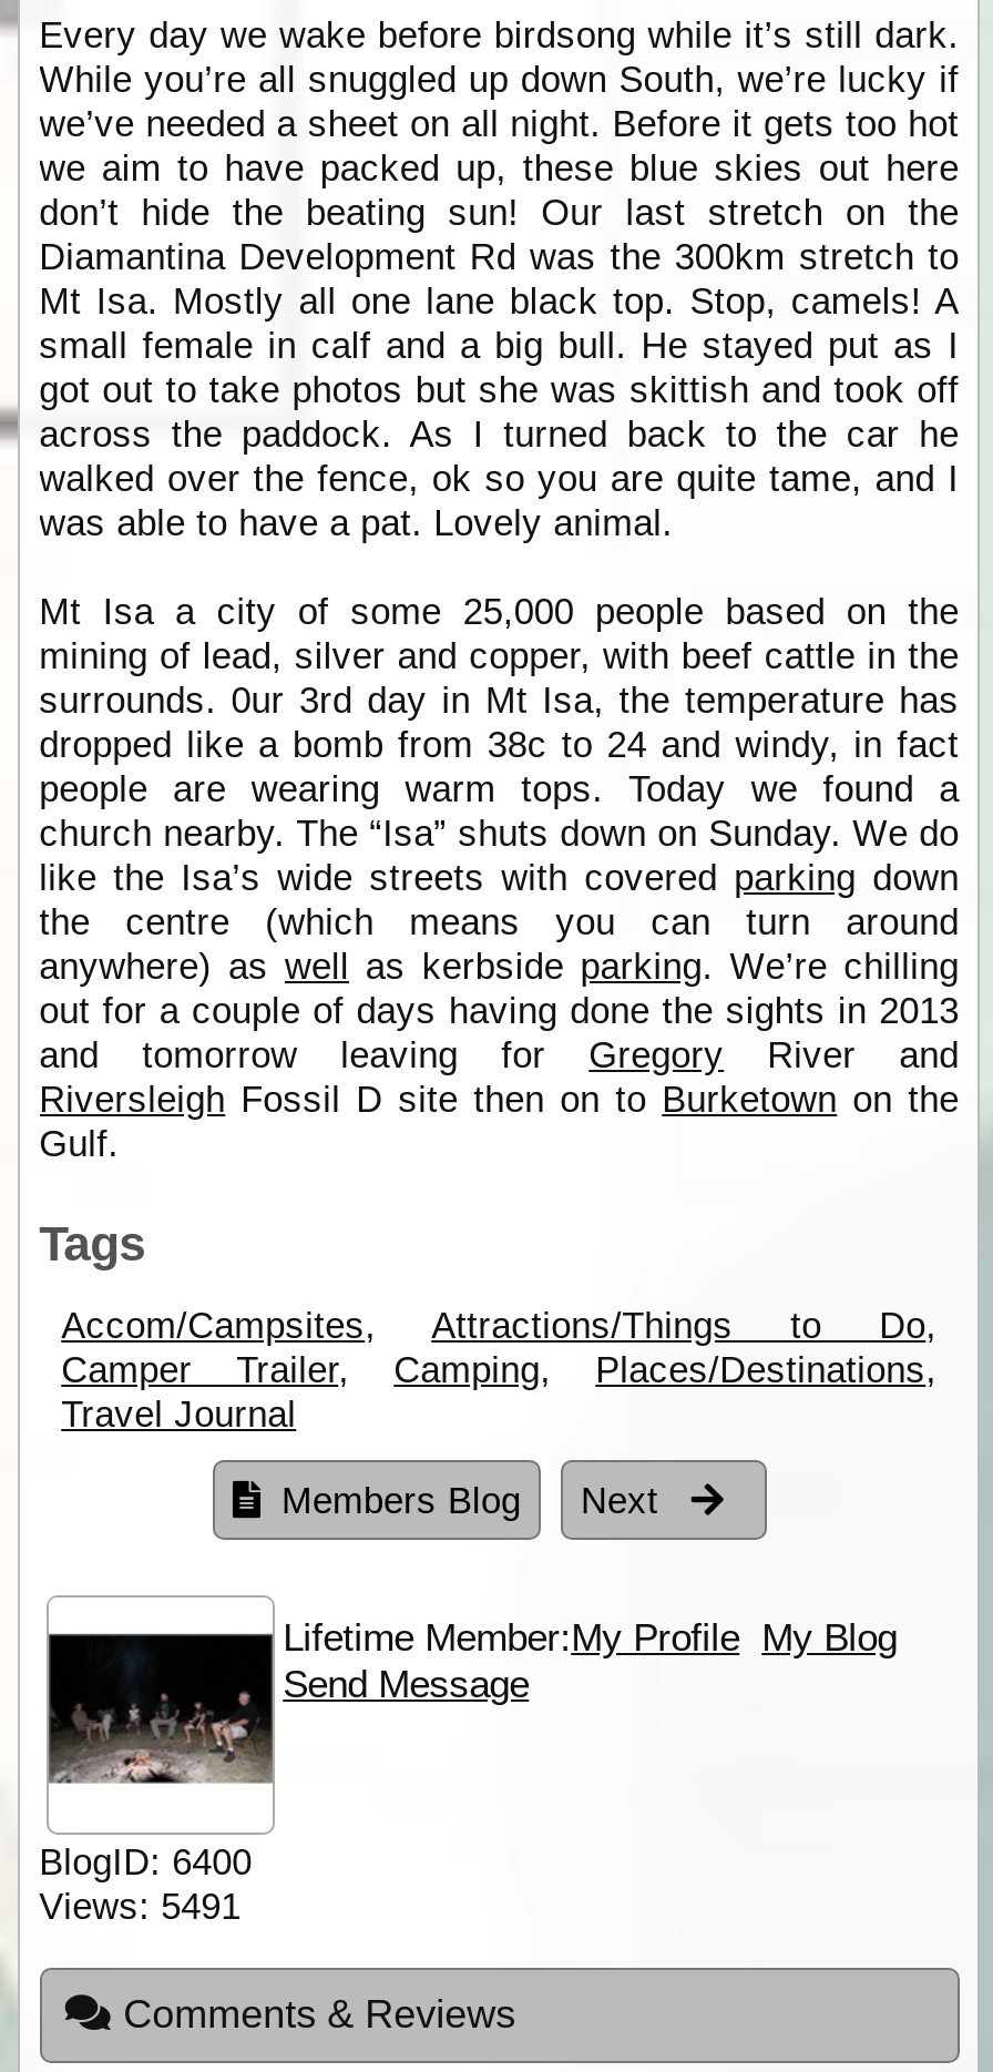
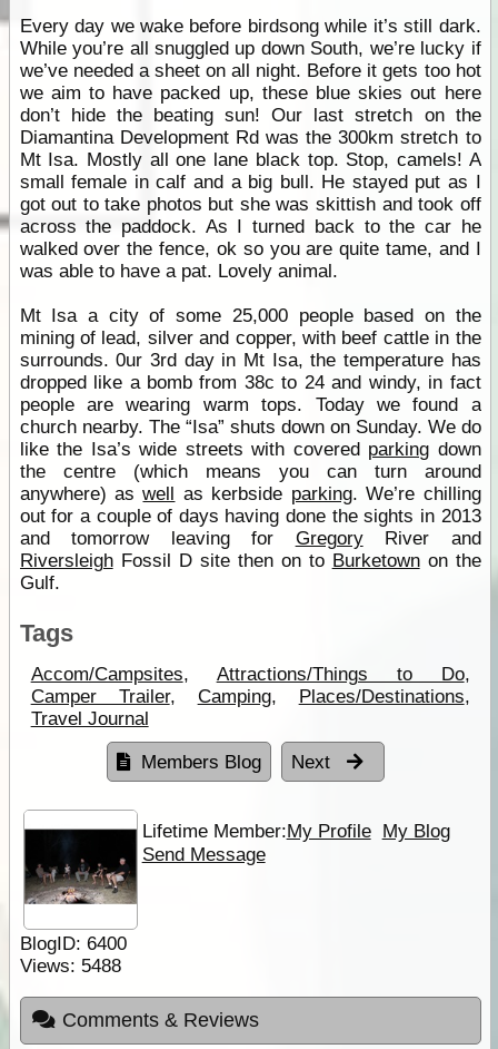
[39,1886,241,1928] Views: 5491 -> [20,955,121,977] Views: 5488

